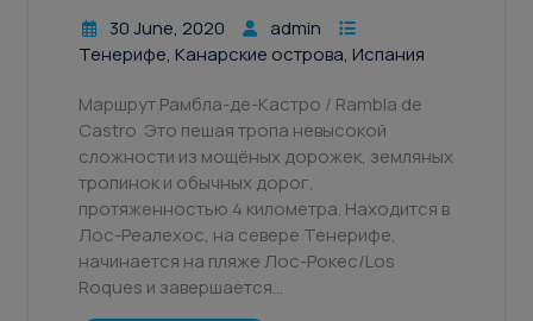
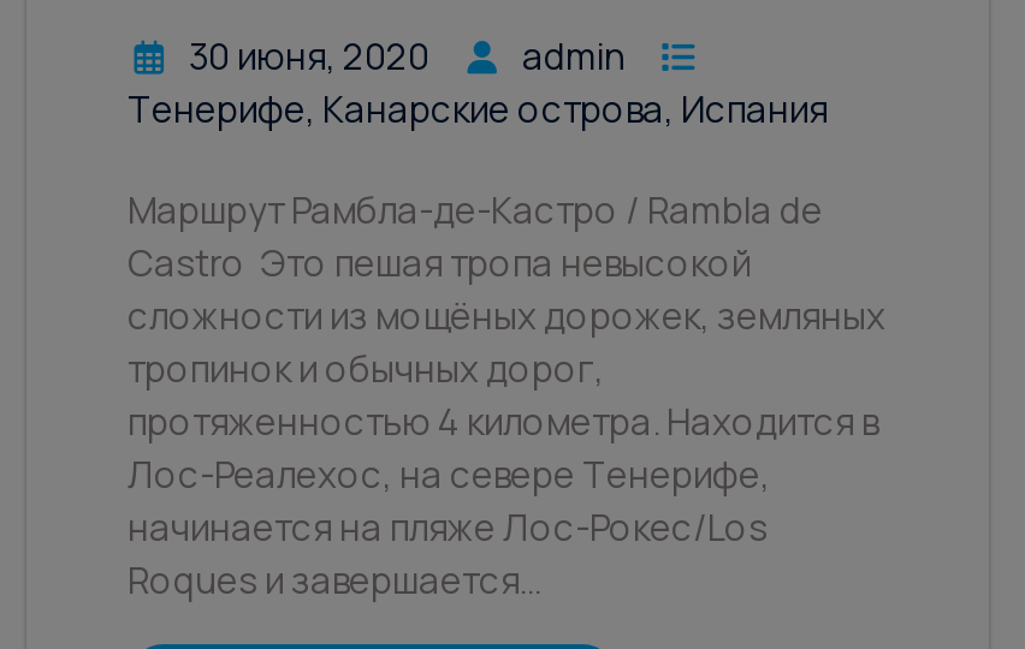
[109,15,325,40] 30 June, 2020 admin -> [189,31,633,81] 30 июня, 2020 admin

